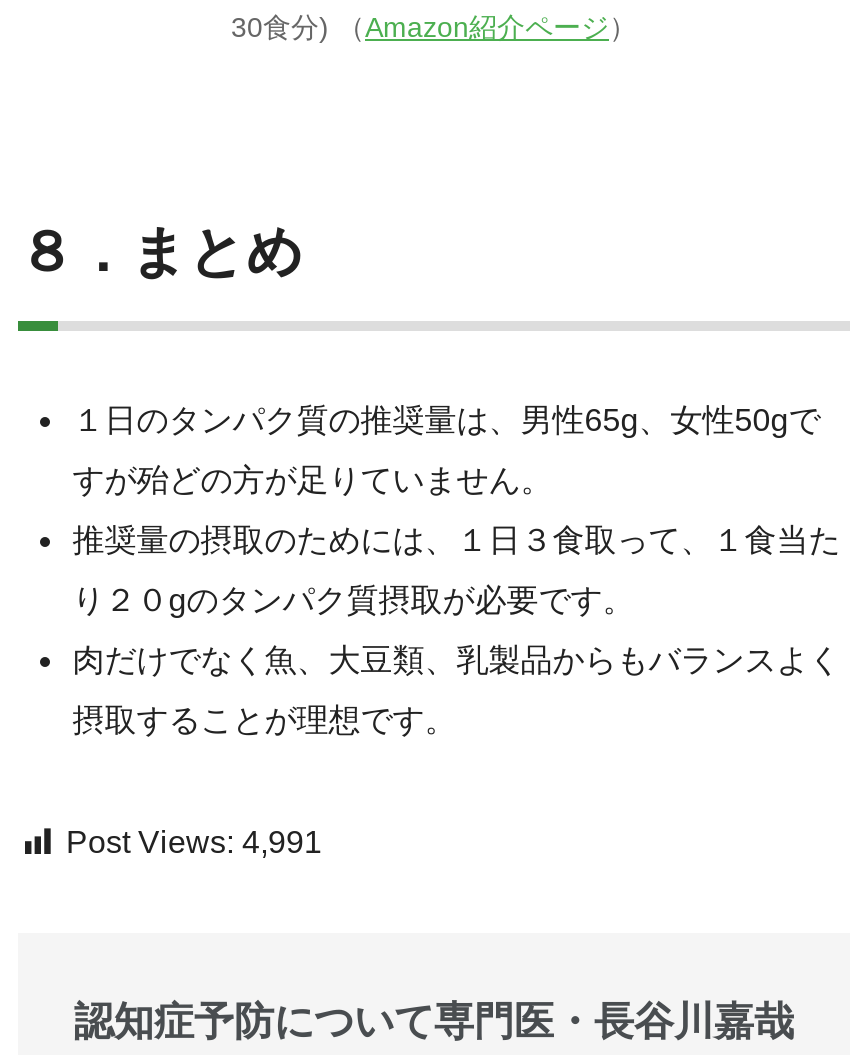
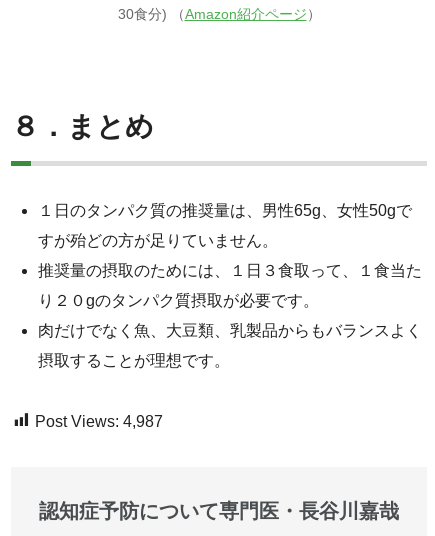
[66,824,322,858] Post Views: 4,991 -> [35,413,163,430] Post Views: 4,987

